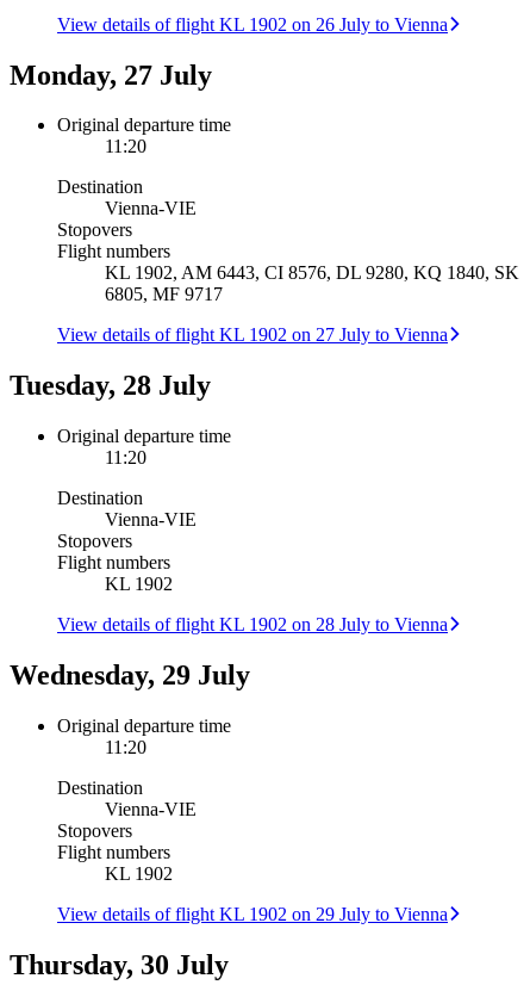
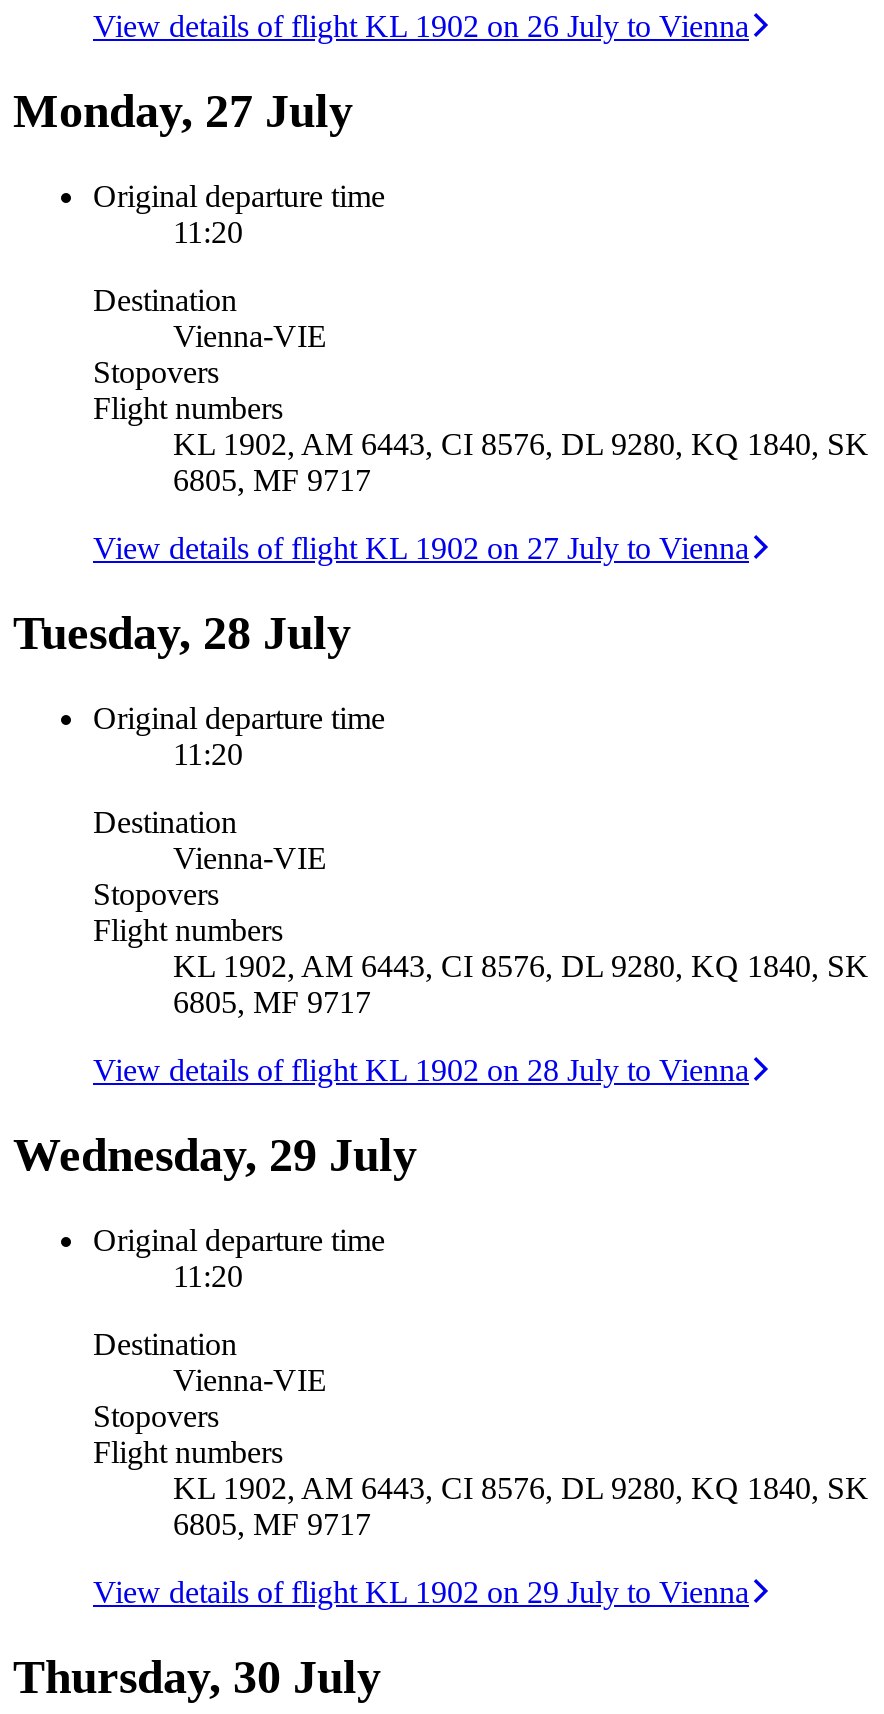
[105,574,173,594] KL 1902 -> [173,948,869,1018] KL 1902, AM 6443, CI 8576, DL 9280, KQ 1840, SK | 6805, MF 9717
[105,863,173,884] KL 1902 -> [173,1470,869,1540] KL 1902, AM 6443, CI 8576, DL 9280, KQ 1840, SK | 6805, MF 9717

